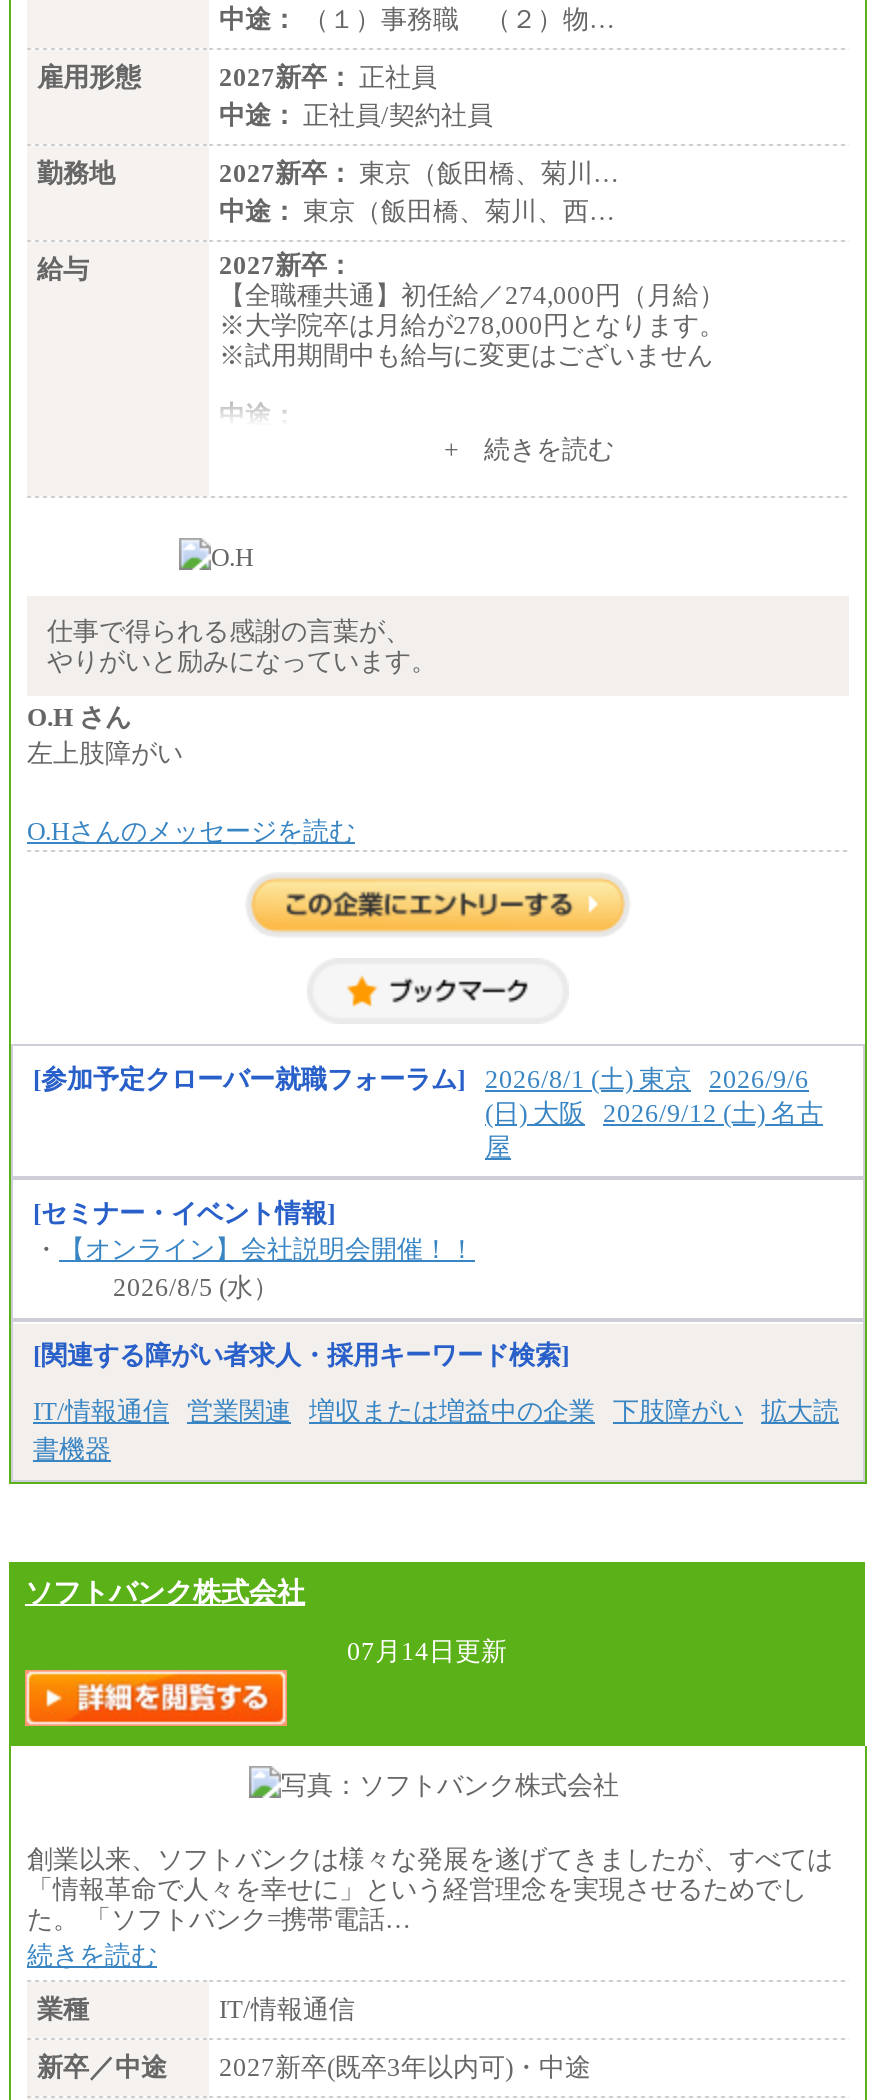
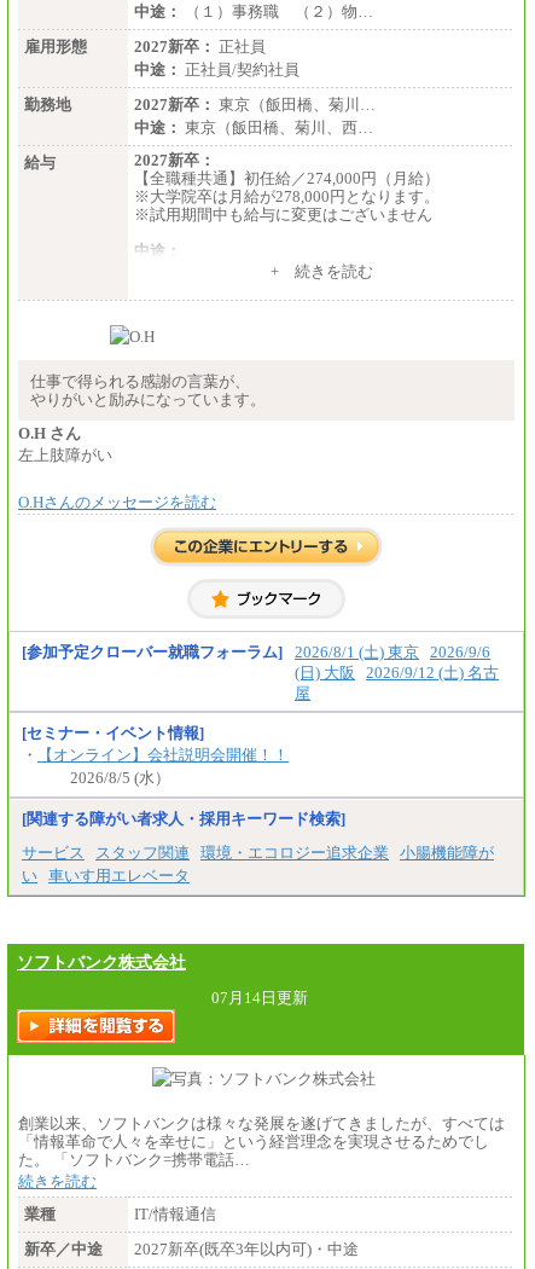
[33,1395,839,1463] IT/情報通信 営業関連 増収または増益中の企業 下肢障がい 拡大読 | 書機器 -> [22,843,494,884] サービス スタッフ関連 環境・エコロジー追求企業 小腸機能障が | い 車いす用エレベータ

